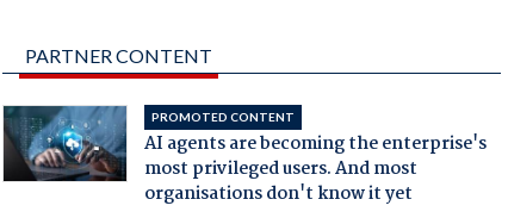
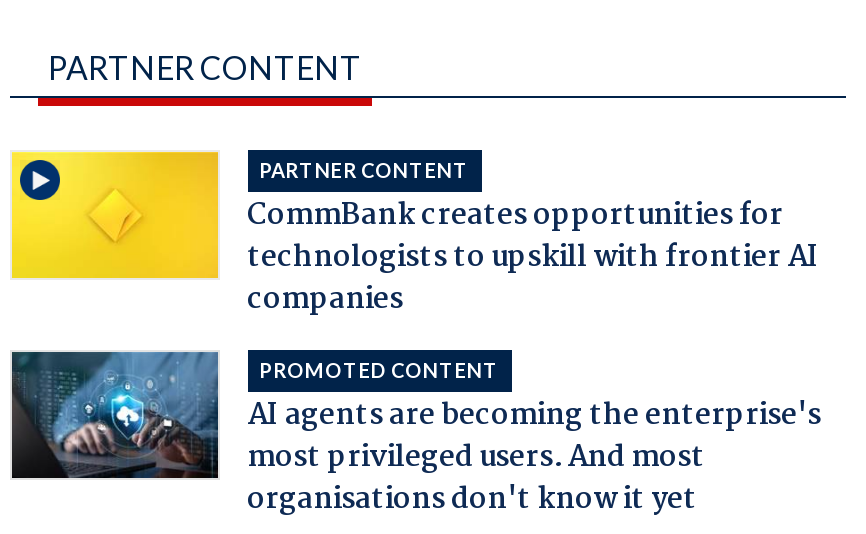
none -> [10,150,819,325] [image] | PARTNER CONTENT | CommBank creates opportunities for | technologists to upskill with frontier AI | companies

